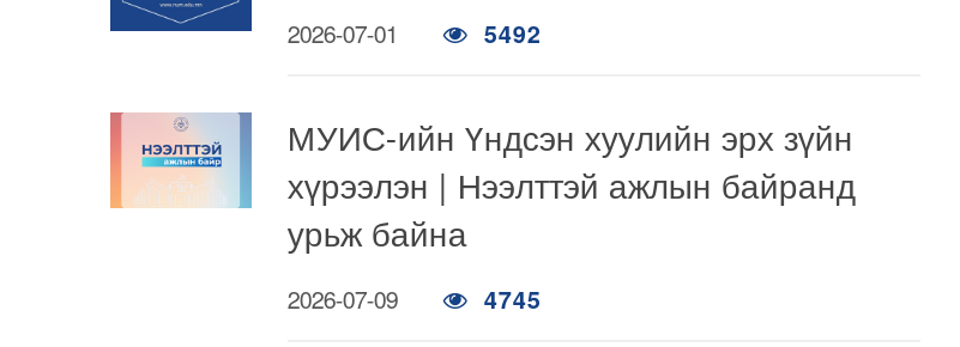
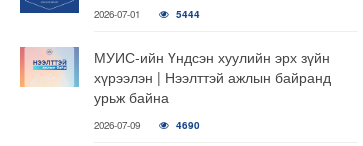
[477,18,541,51] 5492 -> [173,7,200,21] 5444
[477,283,541,317] 4745 -> [173,118,200,132] 4690

